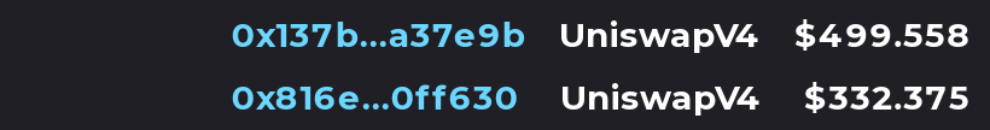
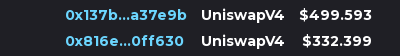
[232,13,971,57] 0x137b...a37e9b UniswapV4 $499.558 -> [65,6,372,24] 0x137b...a37e9b UniswapV4 $499.593
[232,76,971,119] 0x816e...0ff630 UniswapV4 $332.375 -> [65,32,372,50] 0x816e...0ff630 UniswapV4 $332.399

